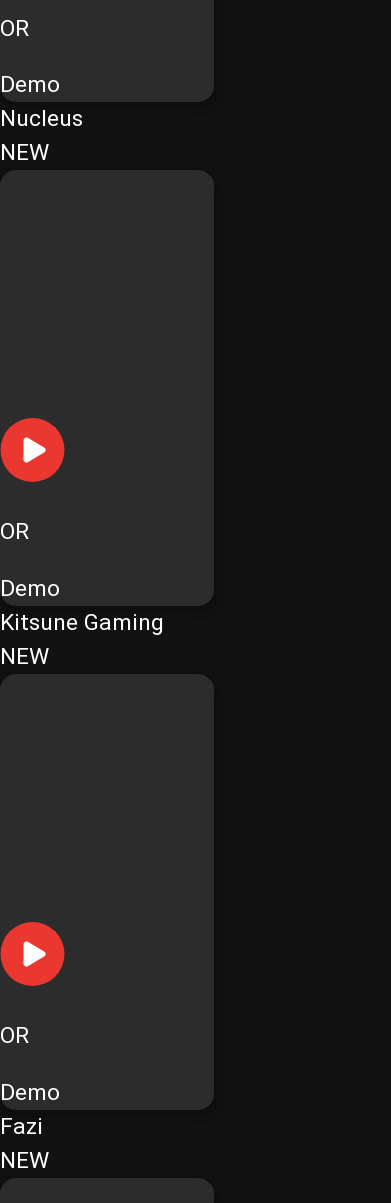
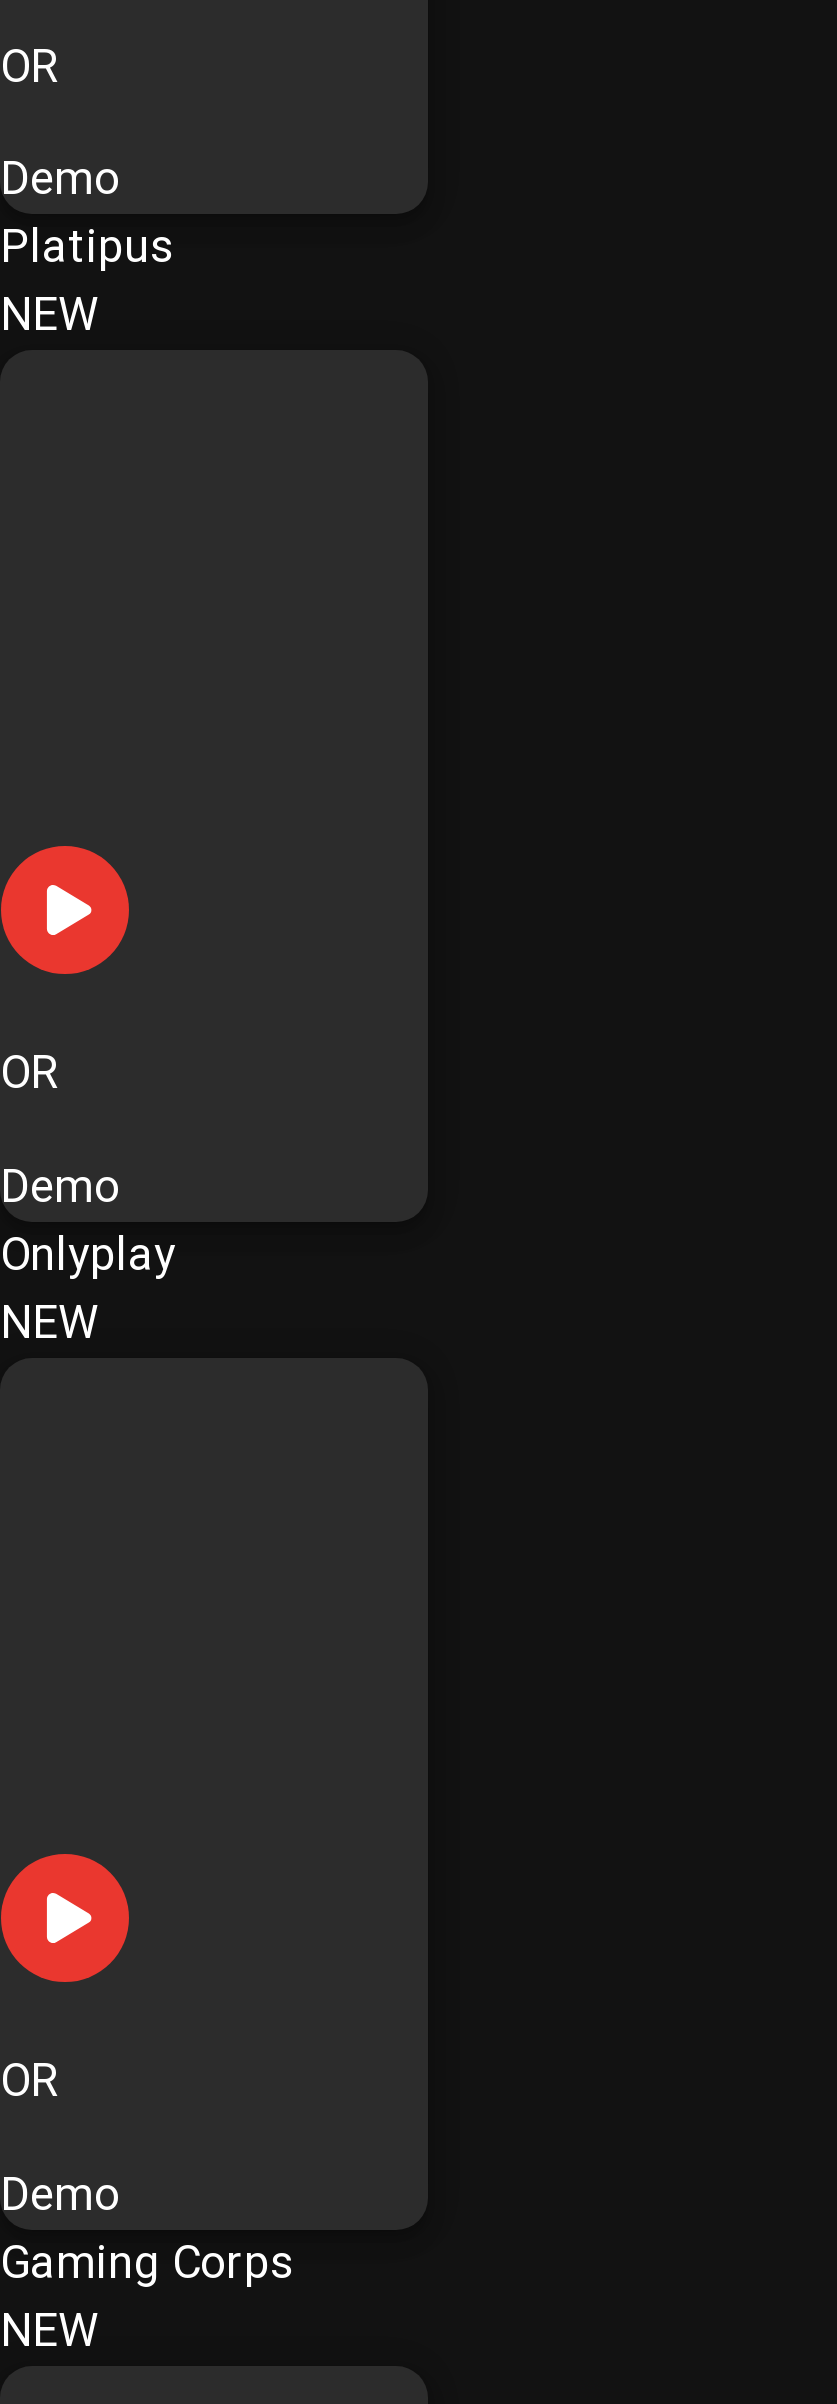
[0,105,83,132] Nucleus -> [0,221,172,275] Platipus
[0,609,164,636] Kitsune Gaming -> [0,1228,176,1282] Onlyplay
[0,1113,43,1140] Fazi -> [0,2236,292,2290] Gaming Corps

